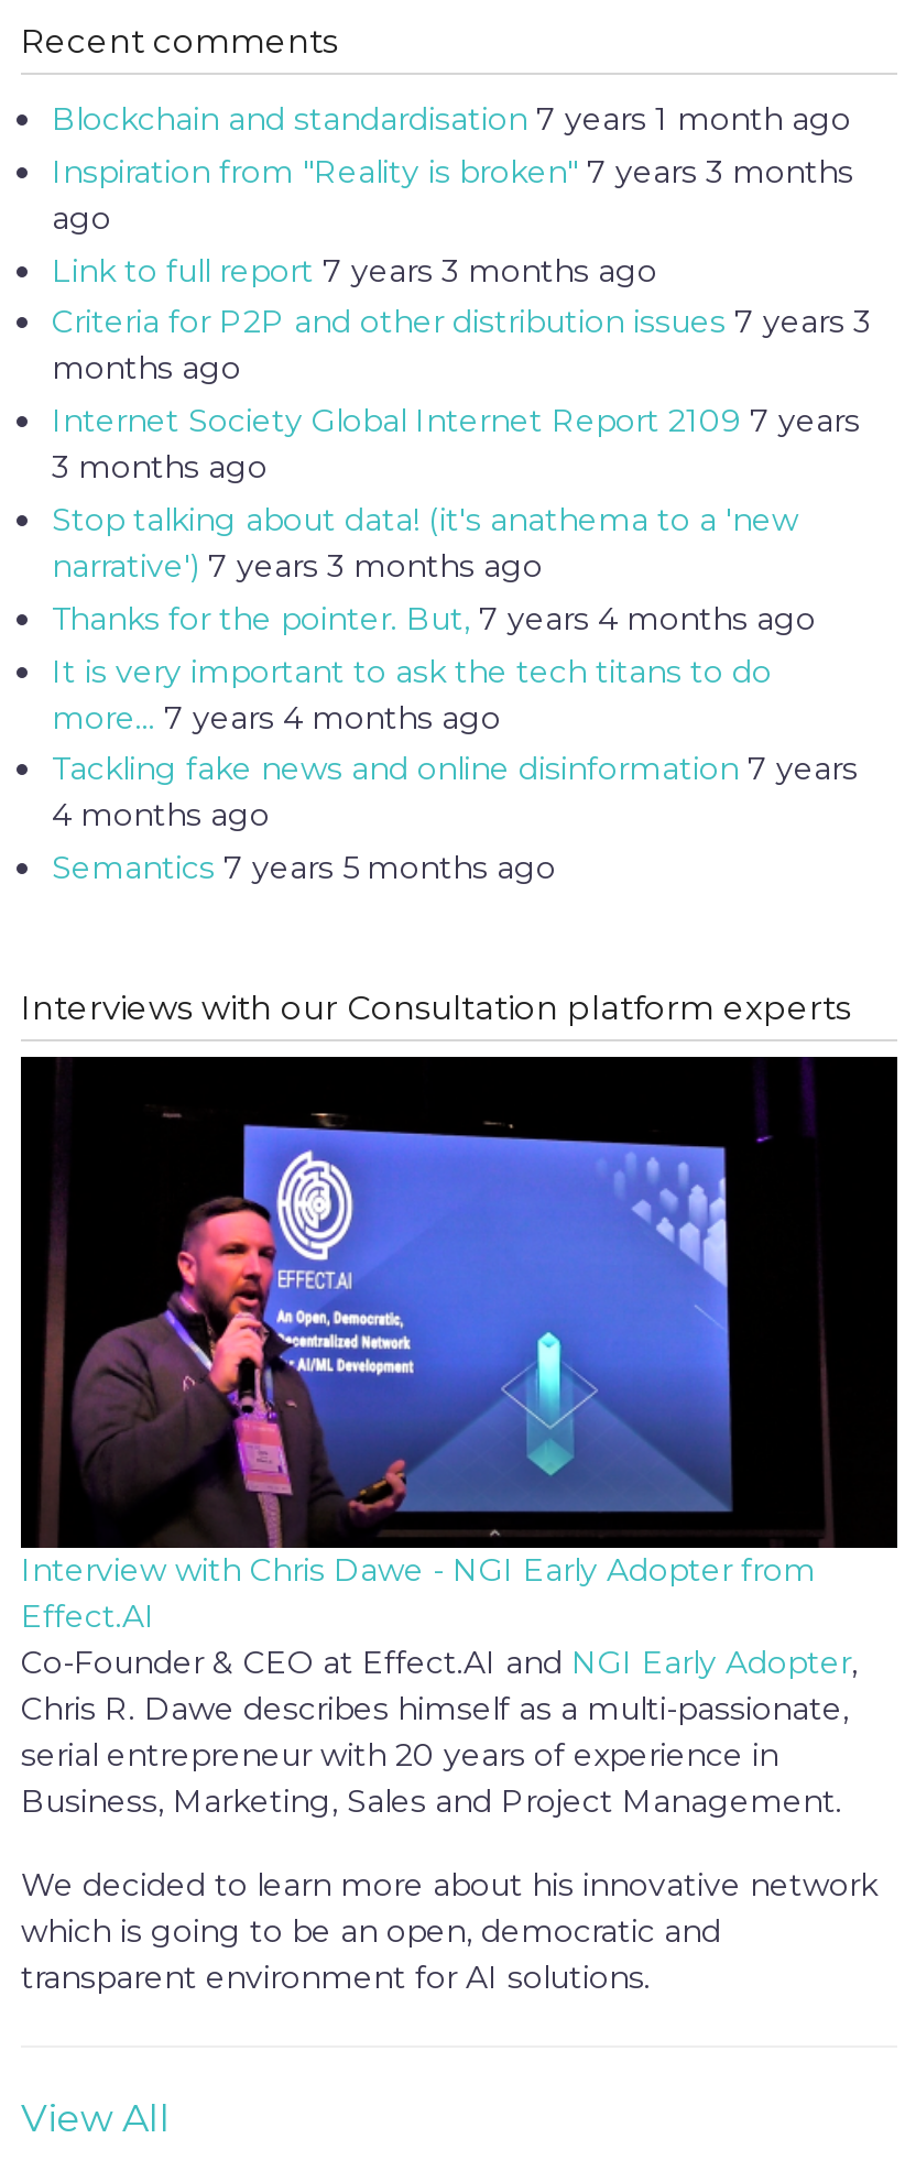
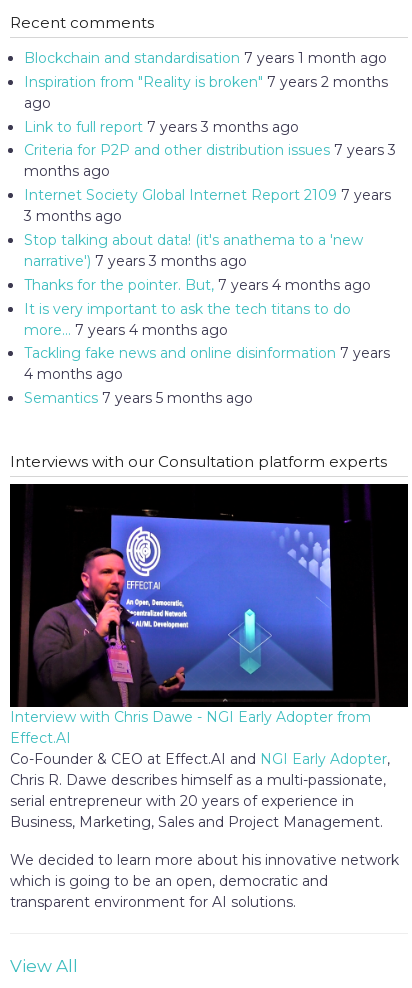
[52,152,853,191] Inspiration from "Reality is broken" 7 years 3 months -> [24,73,388,91] Inspiration from "Reality is broken" 7 years 2 months

